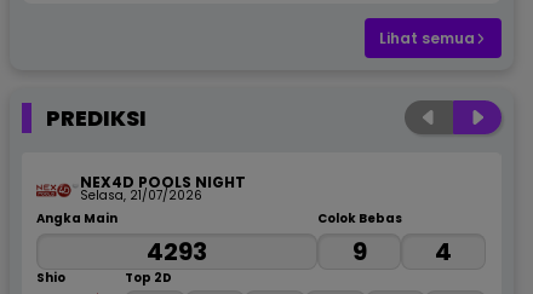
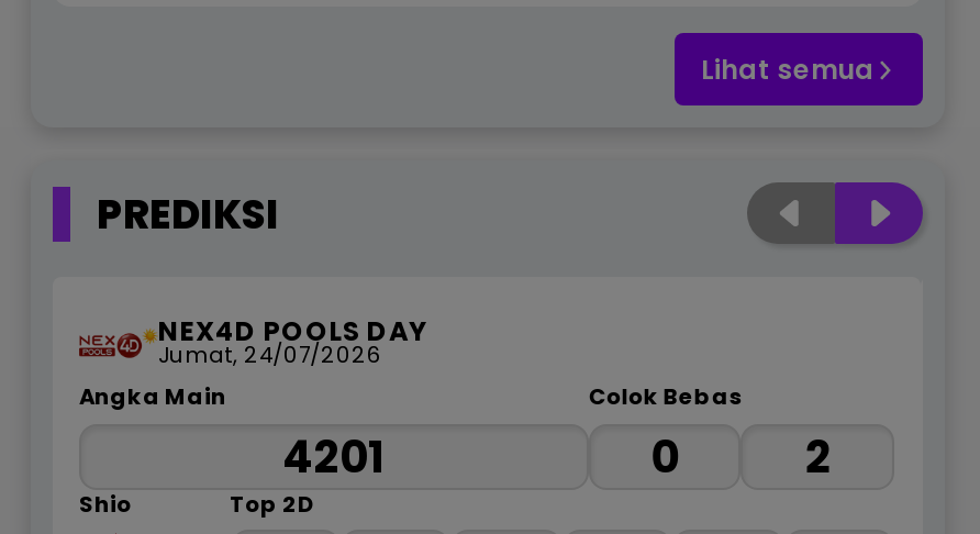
[80,172,246,205] NEX4D POOLS NIGHT | Selasa, 21/07/2026 -> [158,312,426,372] NEX4D POOLS DAY | Jumat, 24/07/2026
[146,235,207,269] 4293 -> [282,427,385,488] 4201
[352,235,367,269] 9 -> [651,427,679,488] 0
[435,235,452,269] 4 -> [805,427,831,488] 2

